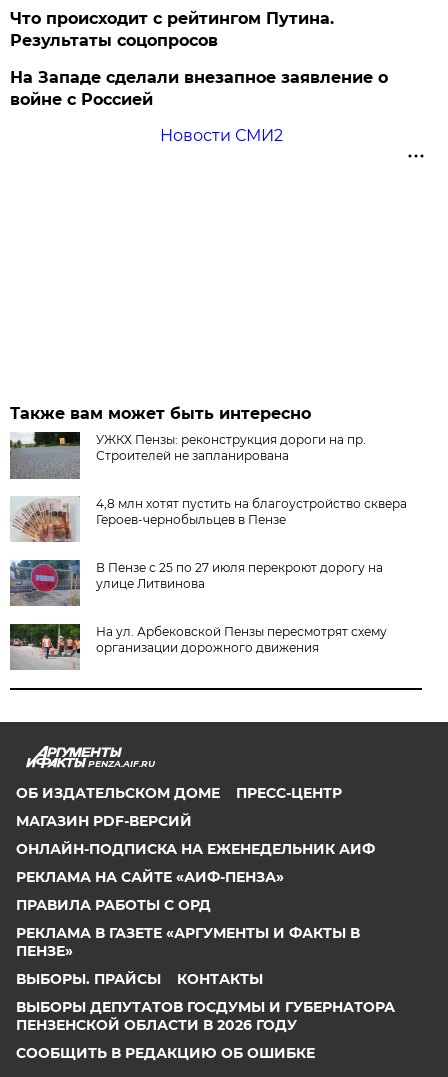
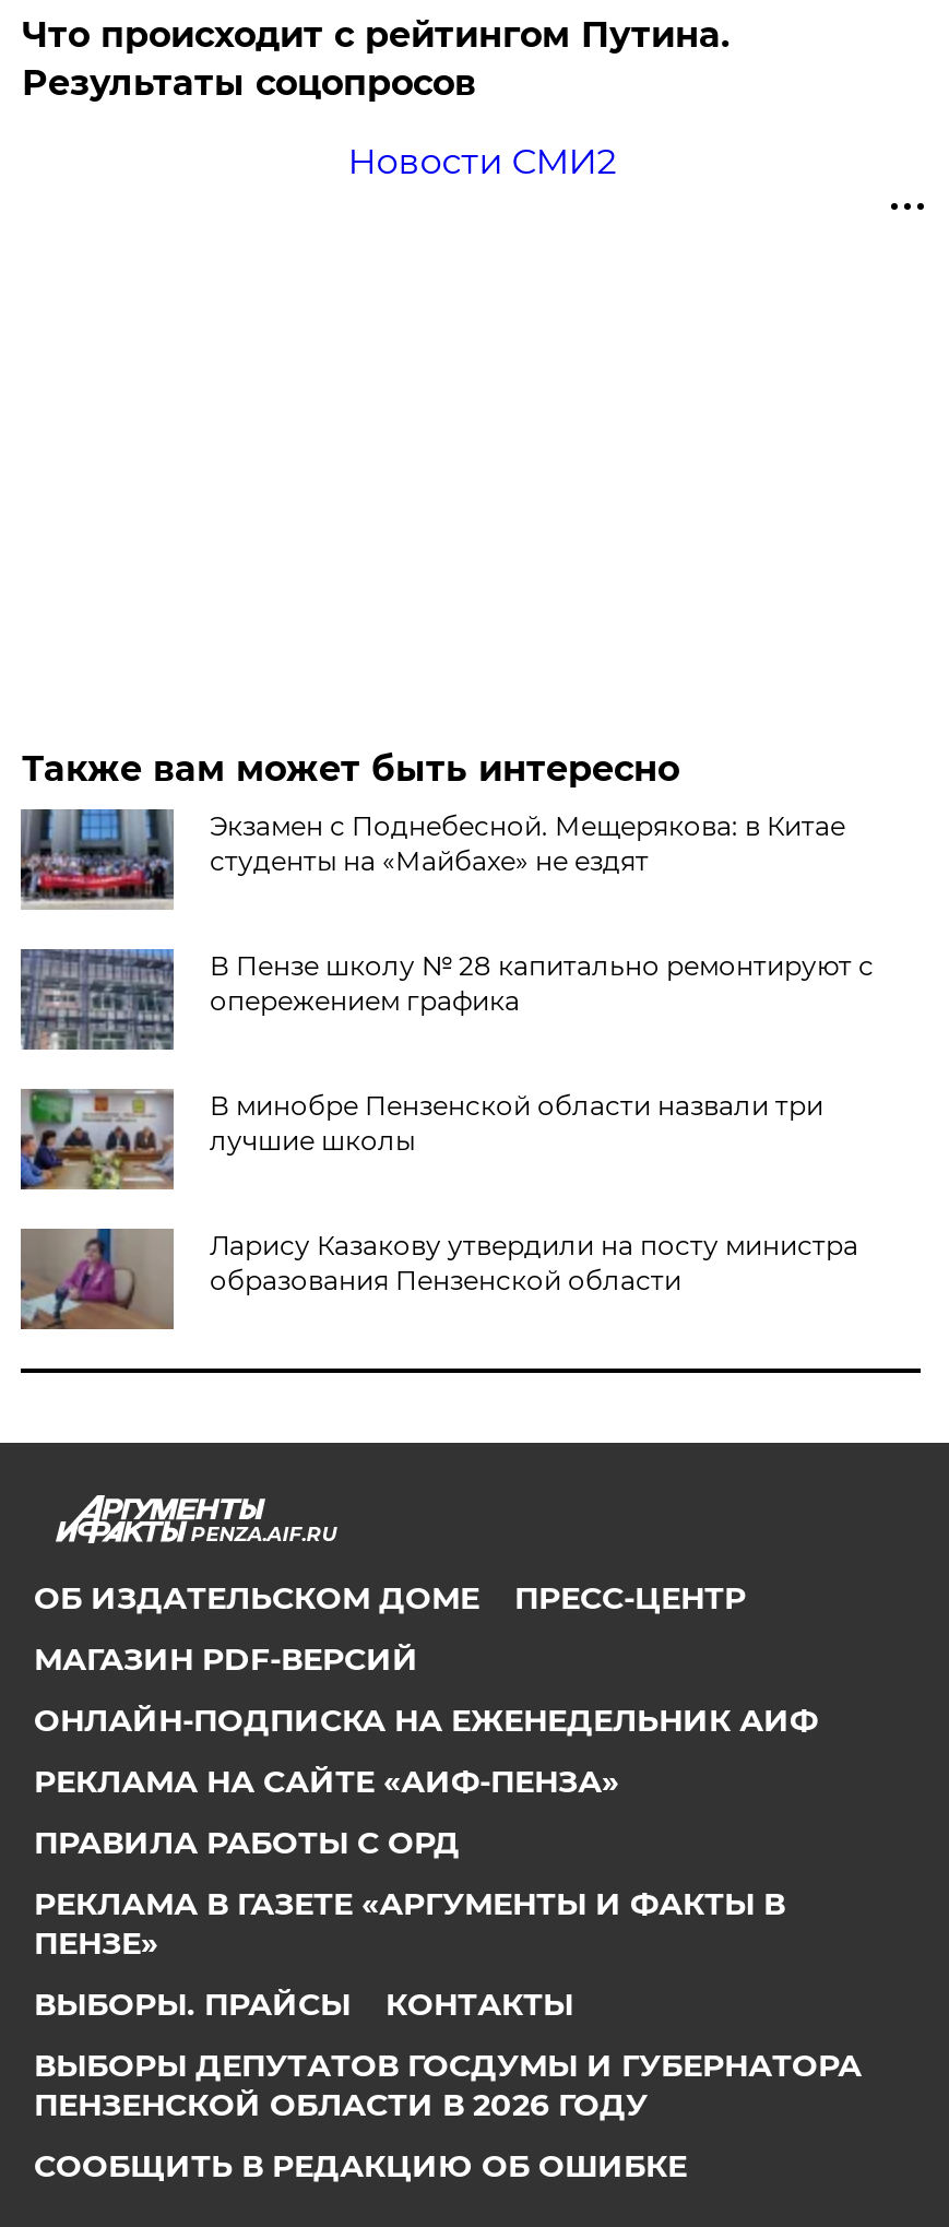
[10,68,388,109] На Западе сделали внезапное заявление о | войне с Россией -> none
[9,431,366,480] [image] | УЖКХ Пензы: реконструкция дороги на пр. | Строителей не запланирована -> [19,807,845,910] [image] | Экзамен с Поднебесной. Мещерякова: в Китае | студенты на «Майбахе» не ездят
[11,496,407,543] [image] | 4,8 млн хотят пустить на благоустройство сквера | Героев-чернобыльцев в Пензе -> [19,947,873,1052] [image] | В Пензе школу № 28 капитально ремонтируют с | опережением графика
[9,559,383,606] [image] | В Пензе с 25 по 27 июля перекроют дорогу на | улице Литвинова -> [19,1087,823,1192] [image] | В минобре Пензенской области назвали три | лучшие школы
[9,623,387,670] [image] | На ул. Арбековской Пензы пересмотрят схему | организации дорожного движения -> [19,1227,858,1331] [image] | Ларису Казакову утвердили на посту министра | образования Пензенской области

